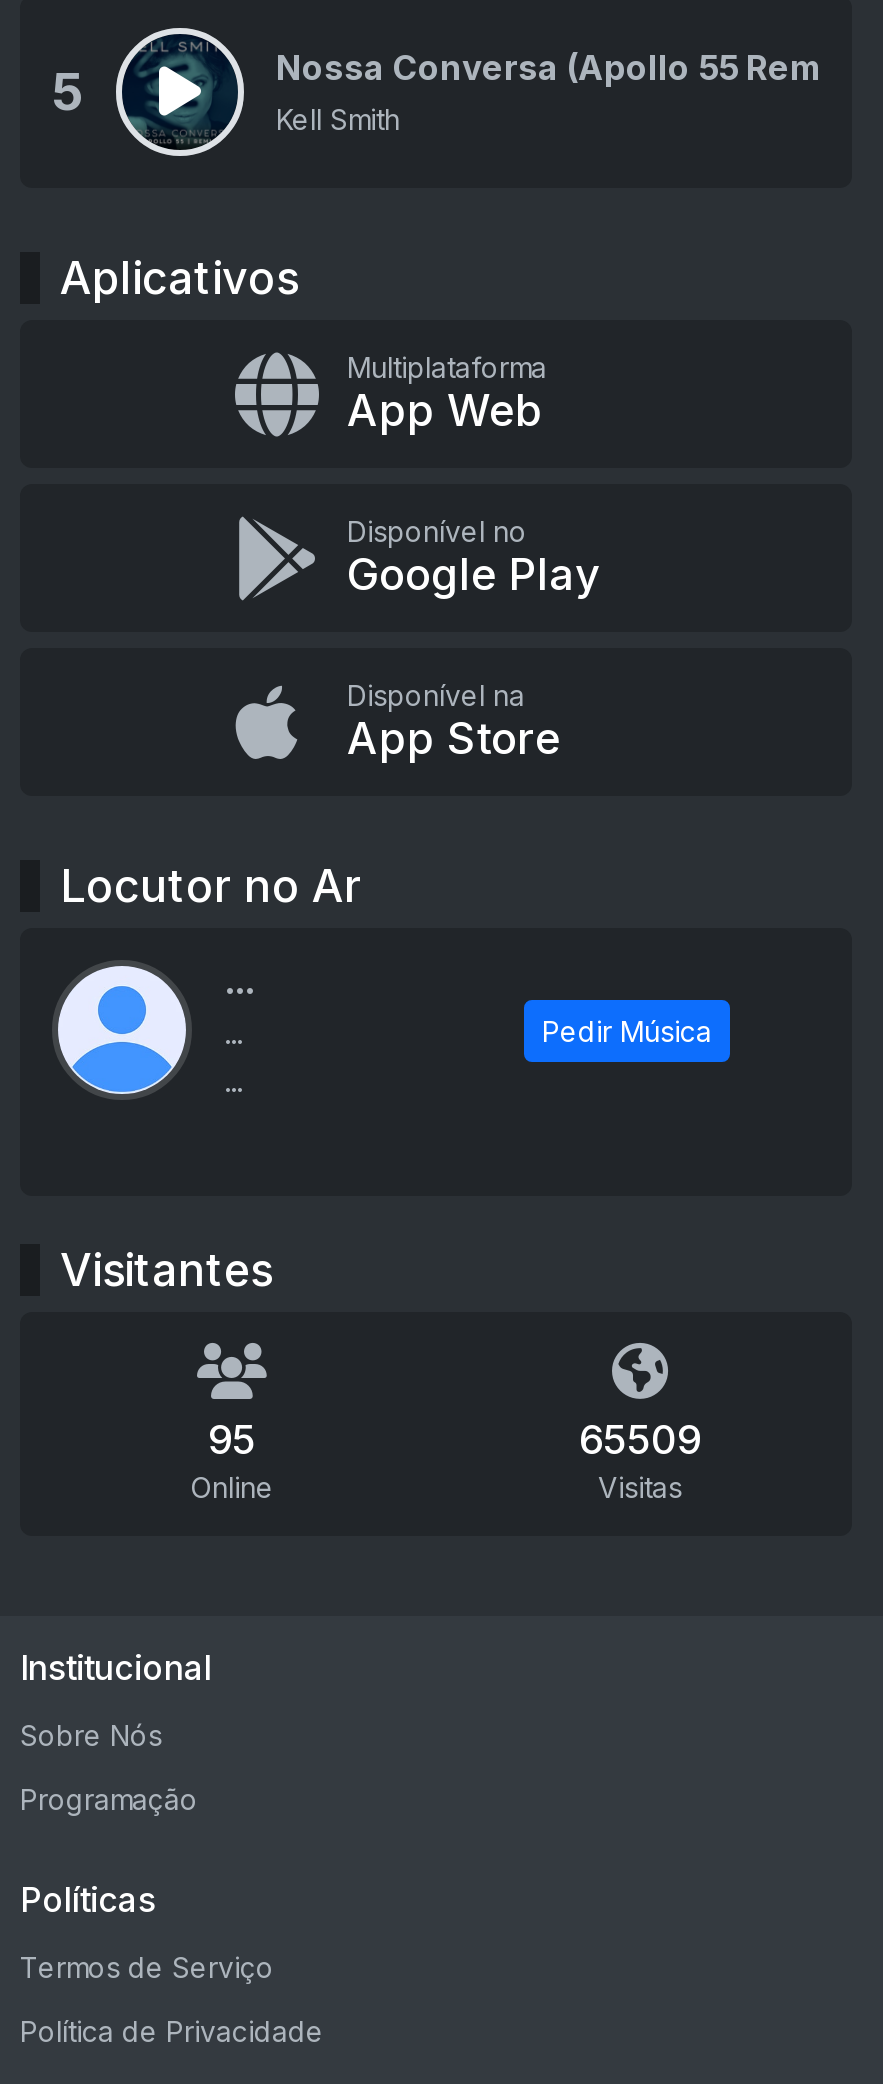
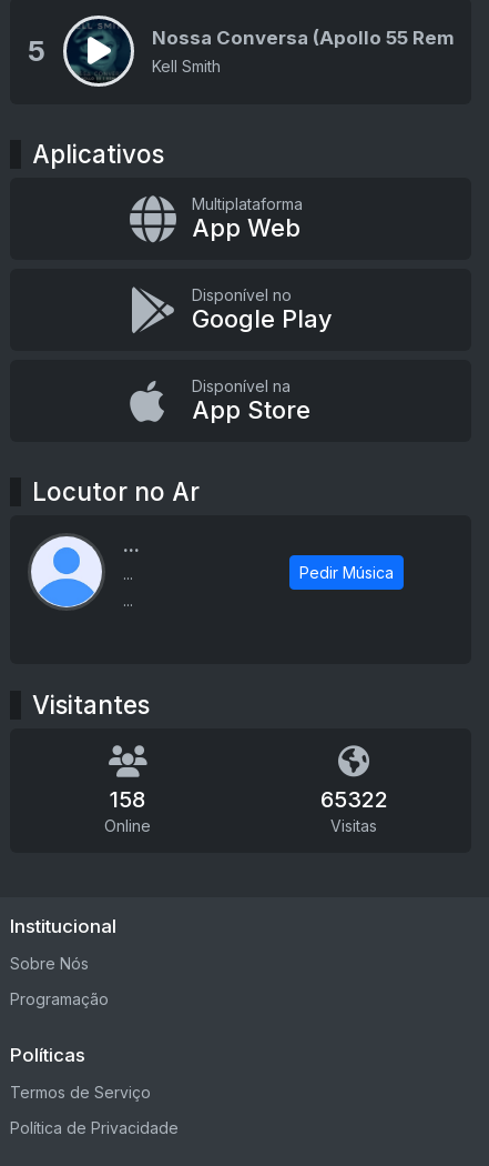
[208,1417,256,1465] 95 -> [110,787,145,813] 158
[579,1417,701,1465] 65509 -> [320,787,388,813] 65322

